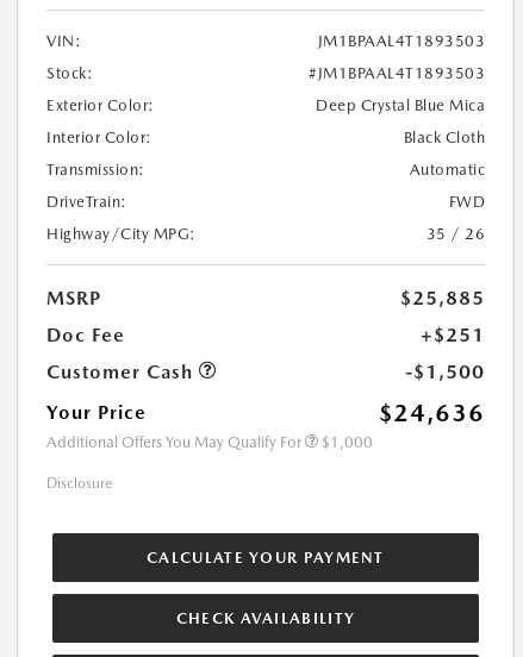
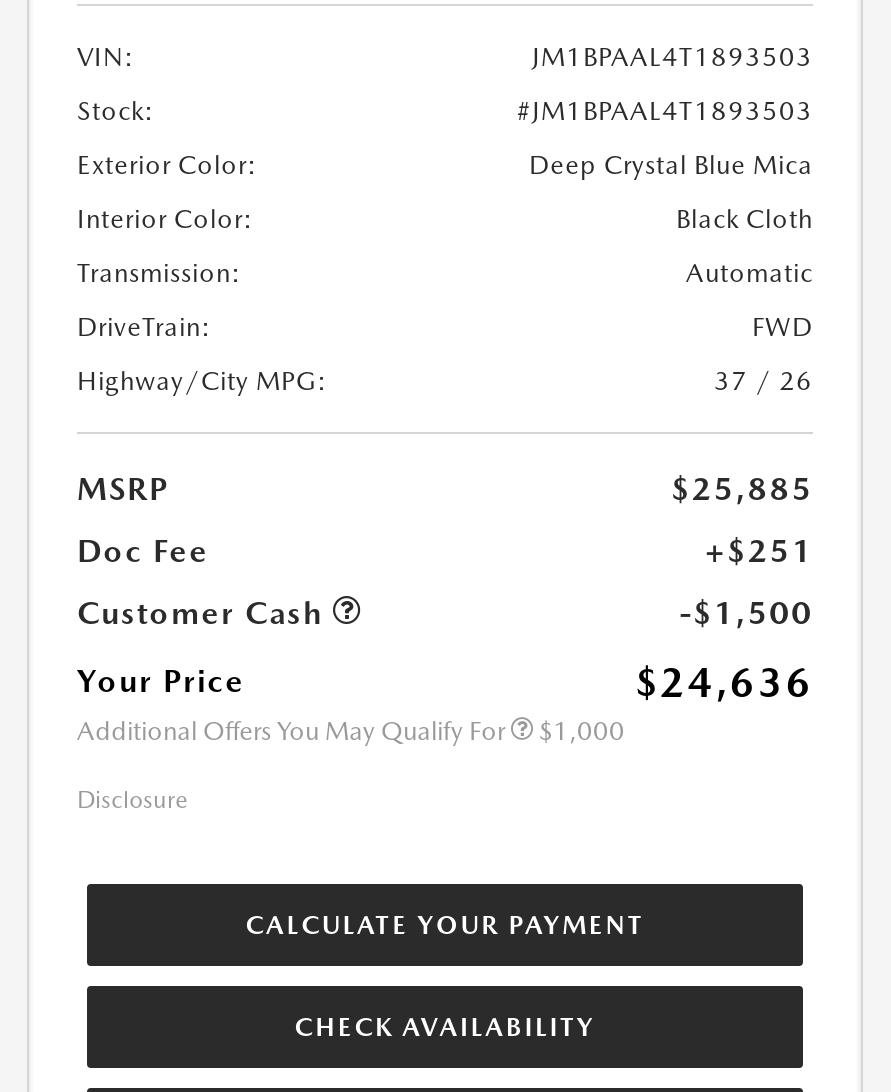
[426,225,485,243] 35 / 26 -> [714,366,813,396] 37 / 26

